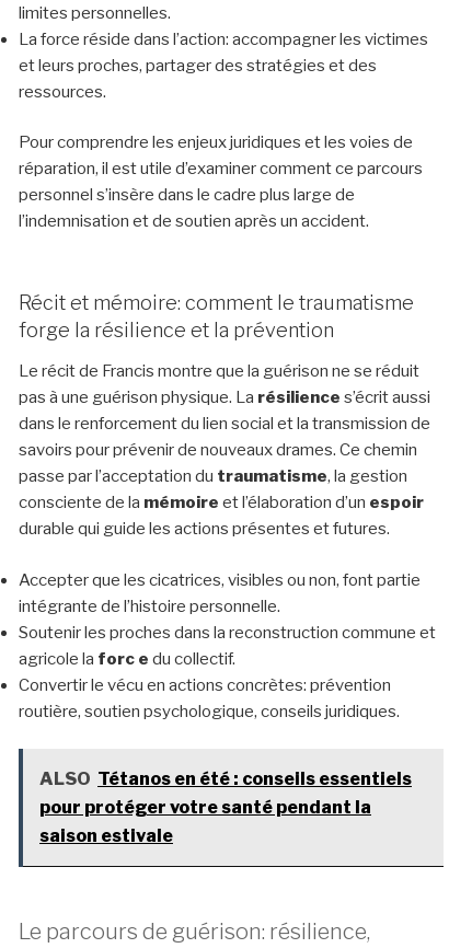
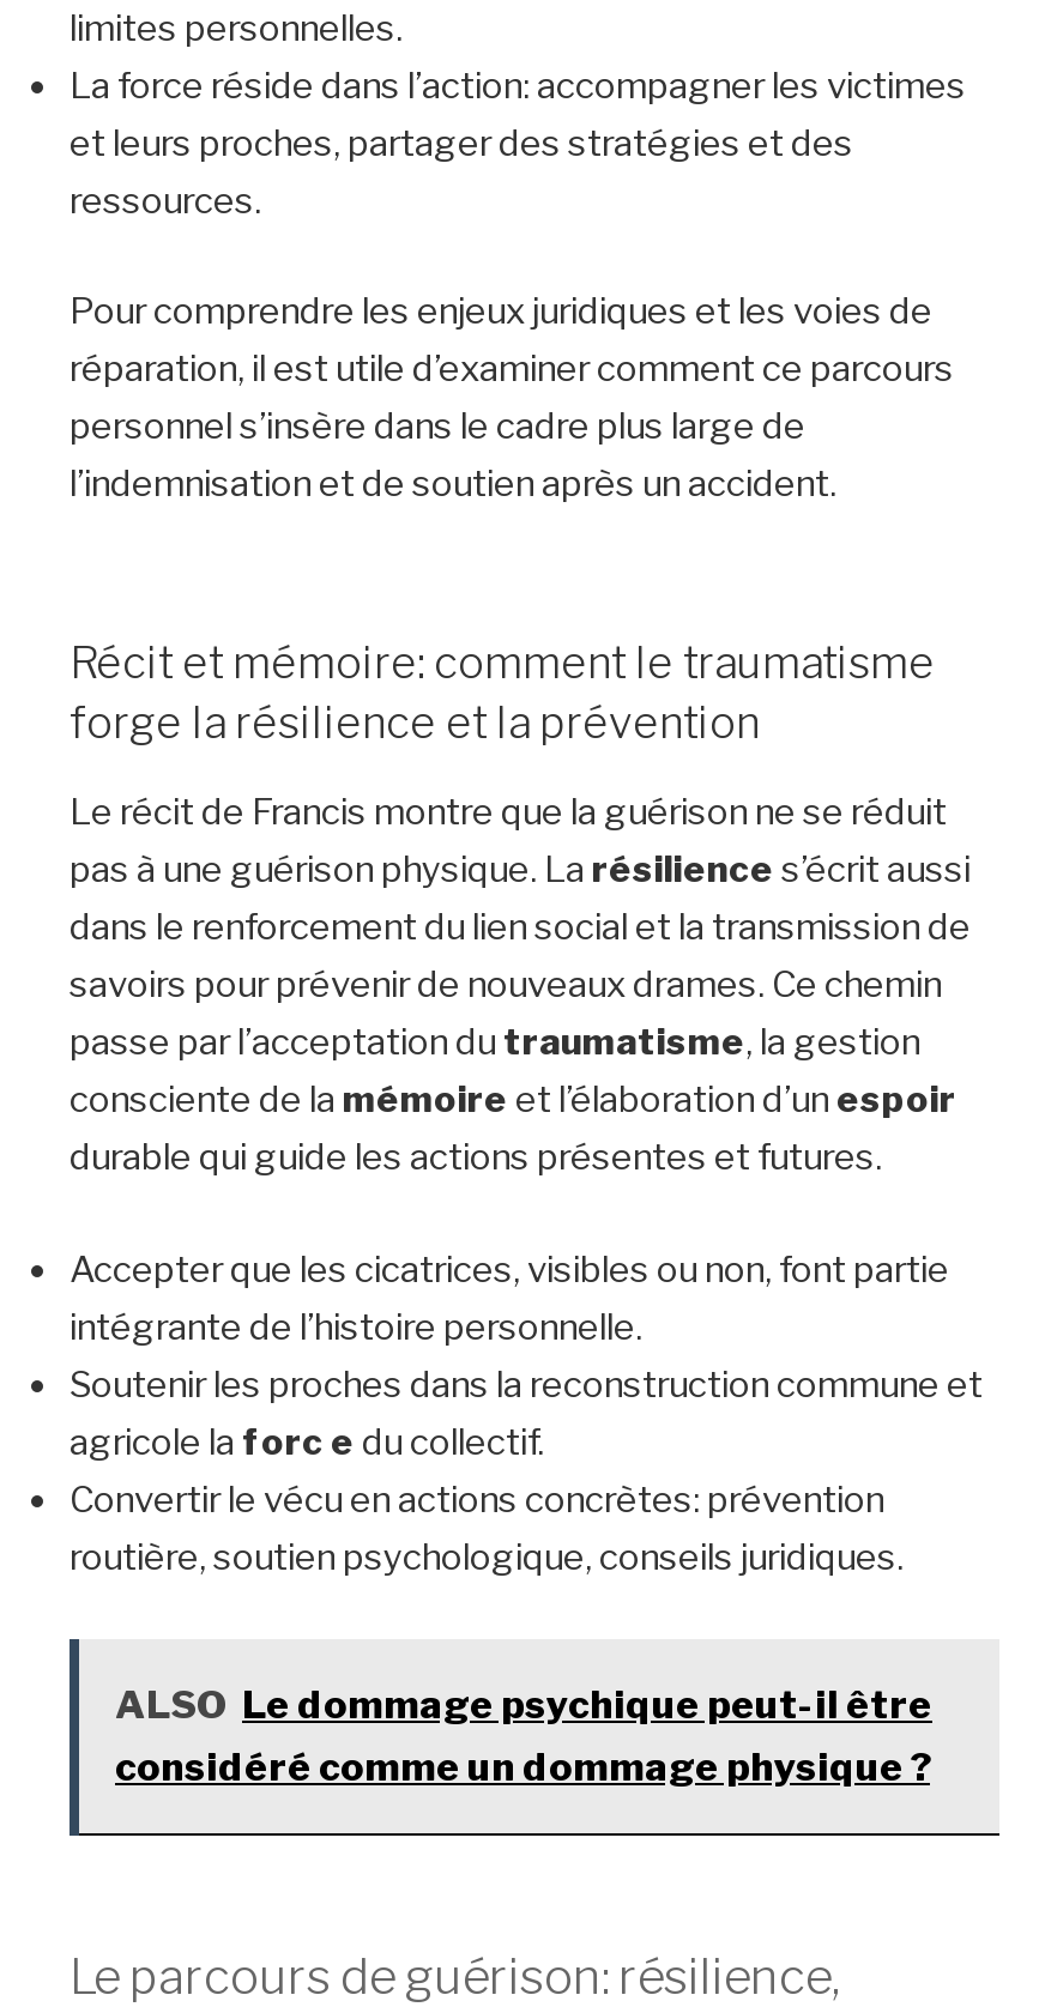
[39,769,412,847] ALSO Tétanos en été : conseils essentiels | pour protéger votre santé pendant la | saison estivale -> [115,1683,932,1791] ALSO Le dommage psychique peut-il être | considéré comme un dommage physique ?

